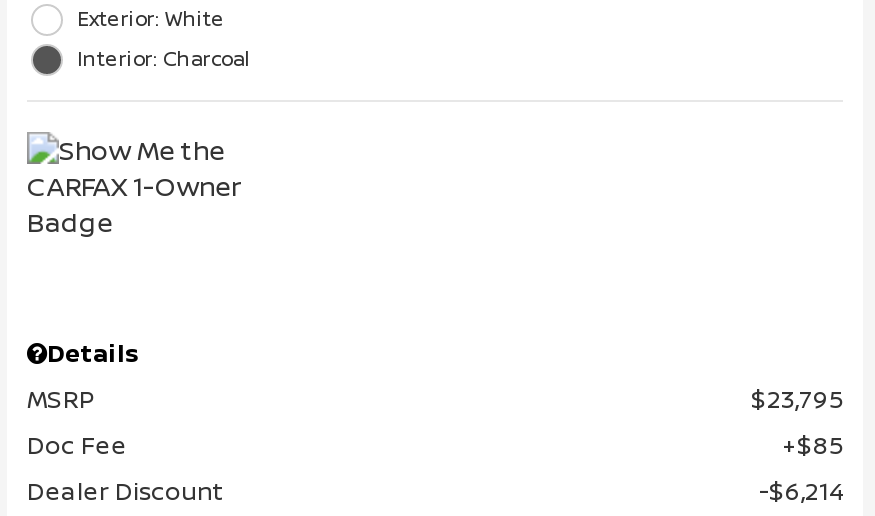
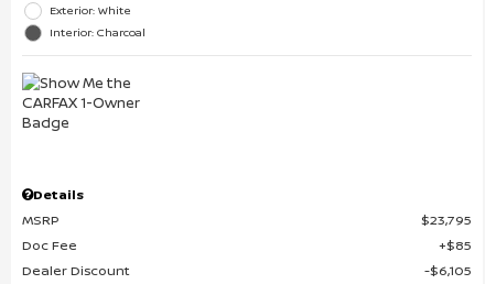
[769,474,843,508] $6,214 -> [430,261,472,280] $6,105

